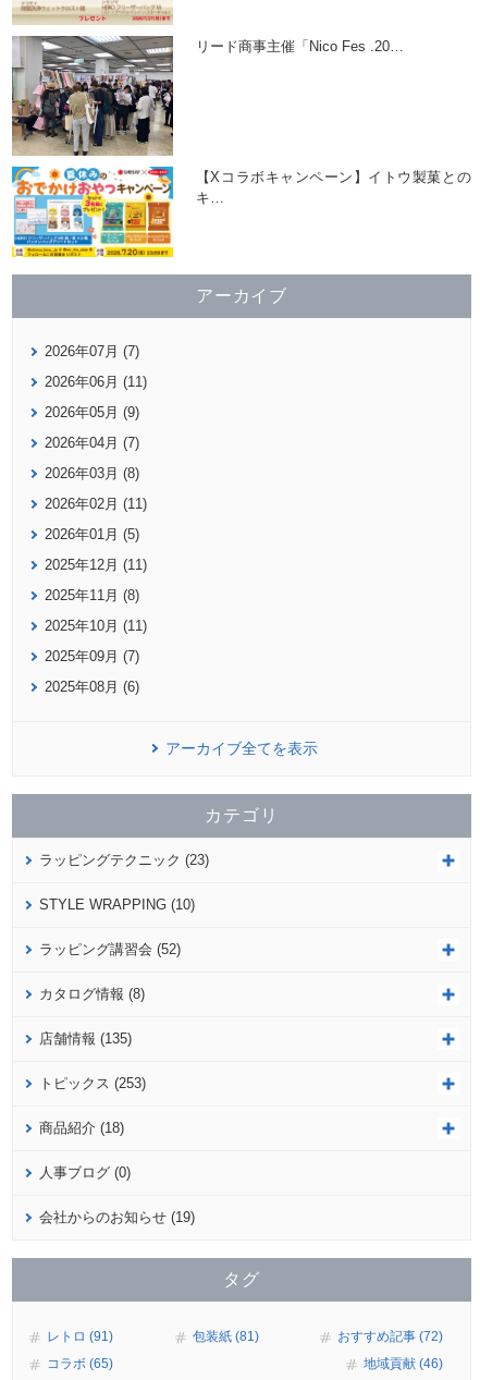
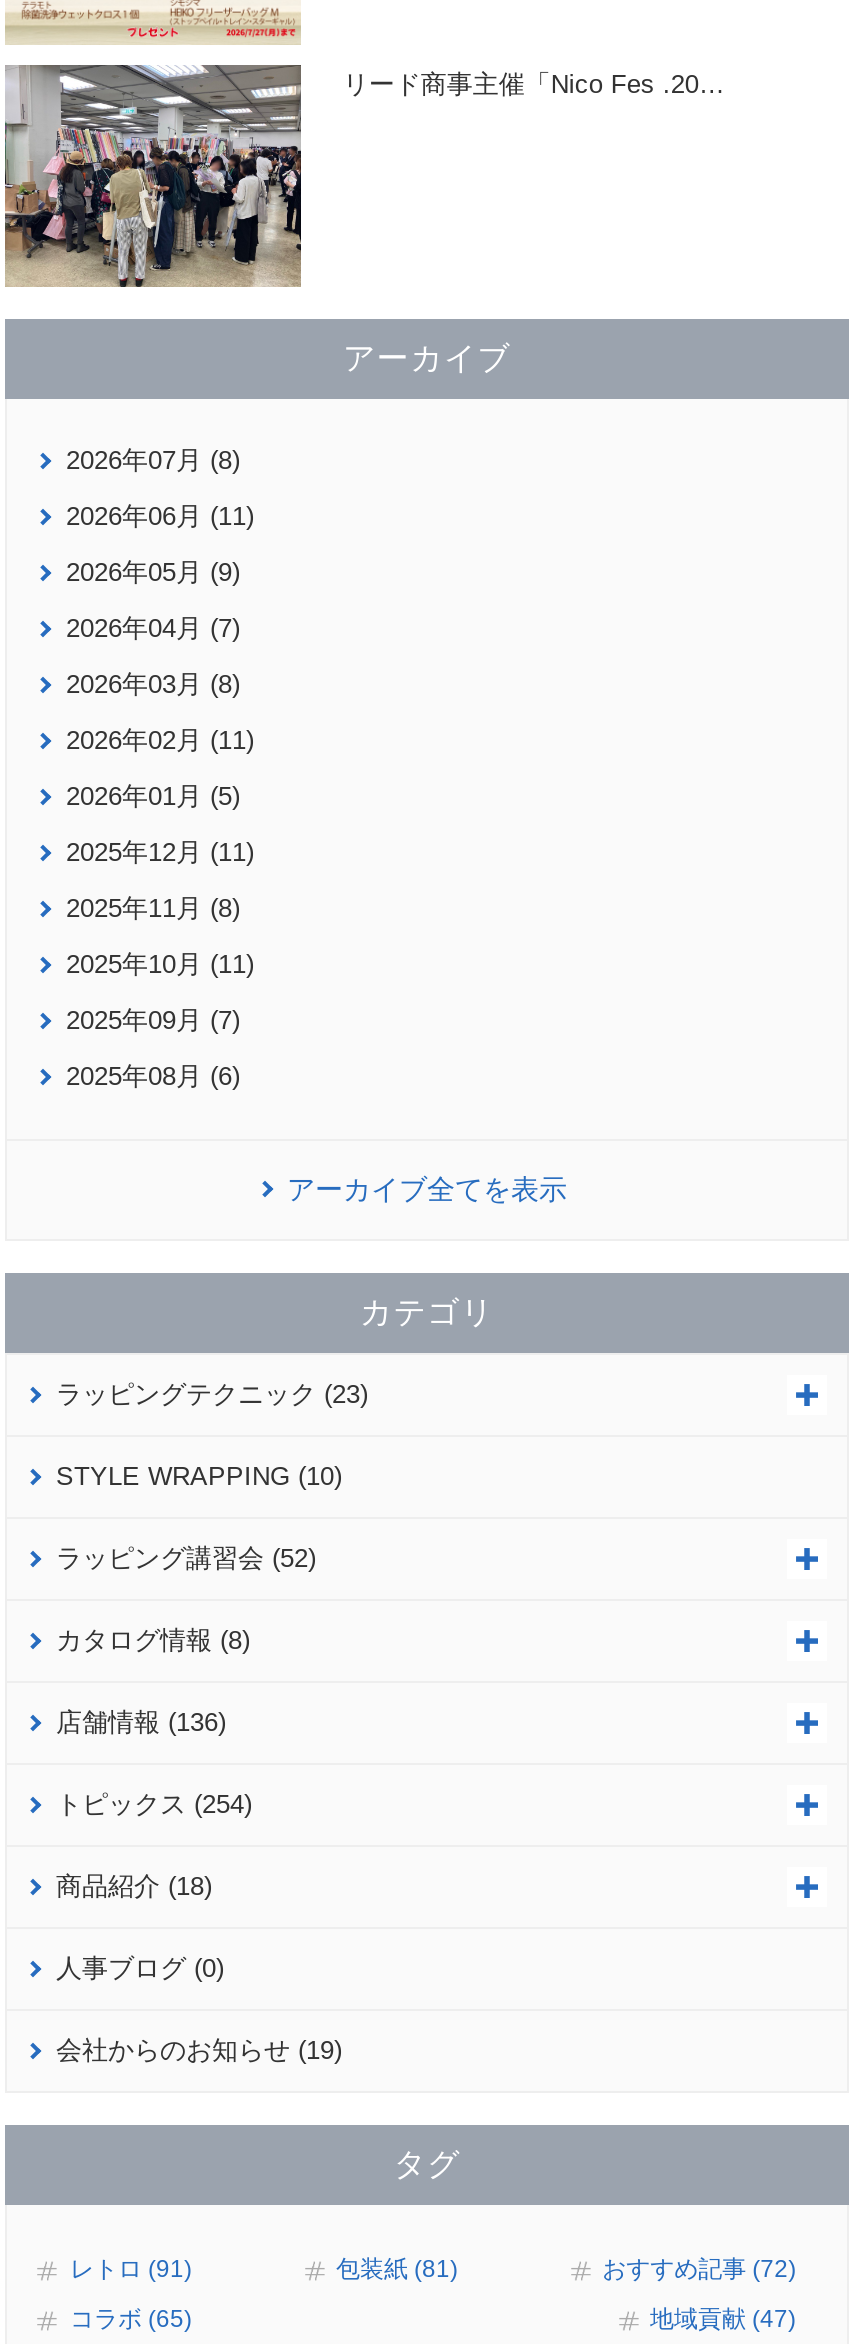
[11,166,471,258] [image] | 【Xコラボキャンペーン】イトウ製菓との | キ… -> none
[45,343,140,360] 2026年07月 (7) -> [66,445,240,475] 2026年07月 (8)
[40,1031,132,1047] 店舗情報 (135) -> [56,1707,226,1737] 店舗情報 (136)
[40,1075,146,1092] トピックス (253) -> [56,1789,252,1819] トピックス (254)
[363,1356,442,1372] 地域貢献 (46) -> [650,2305,796,2333] 地域貢献 (47)

